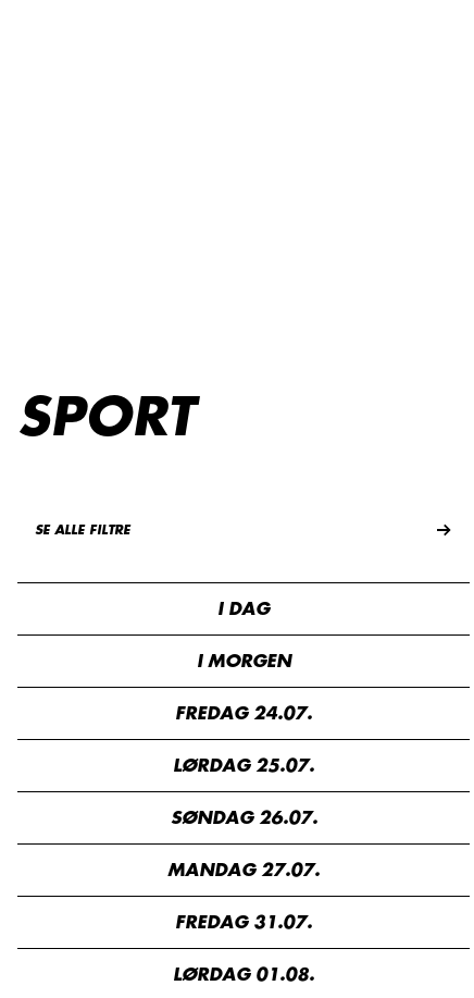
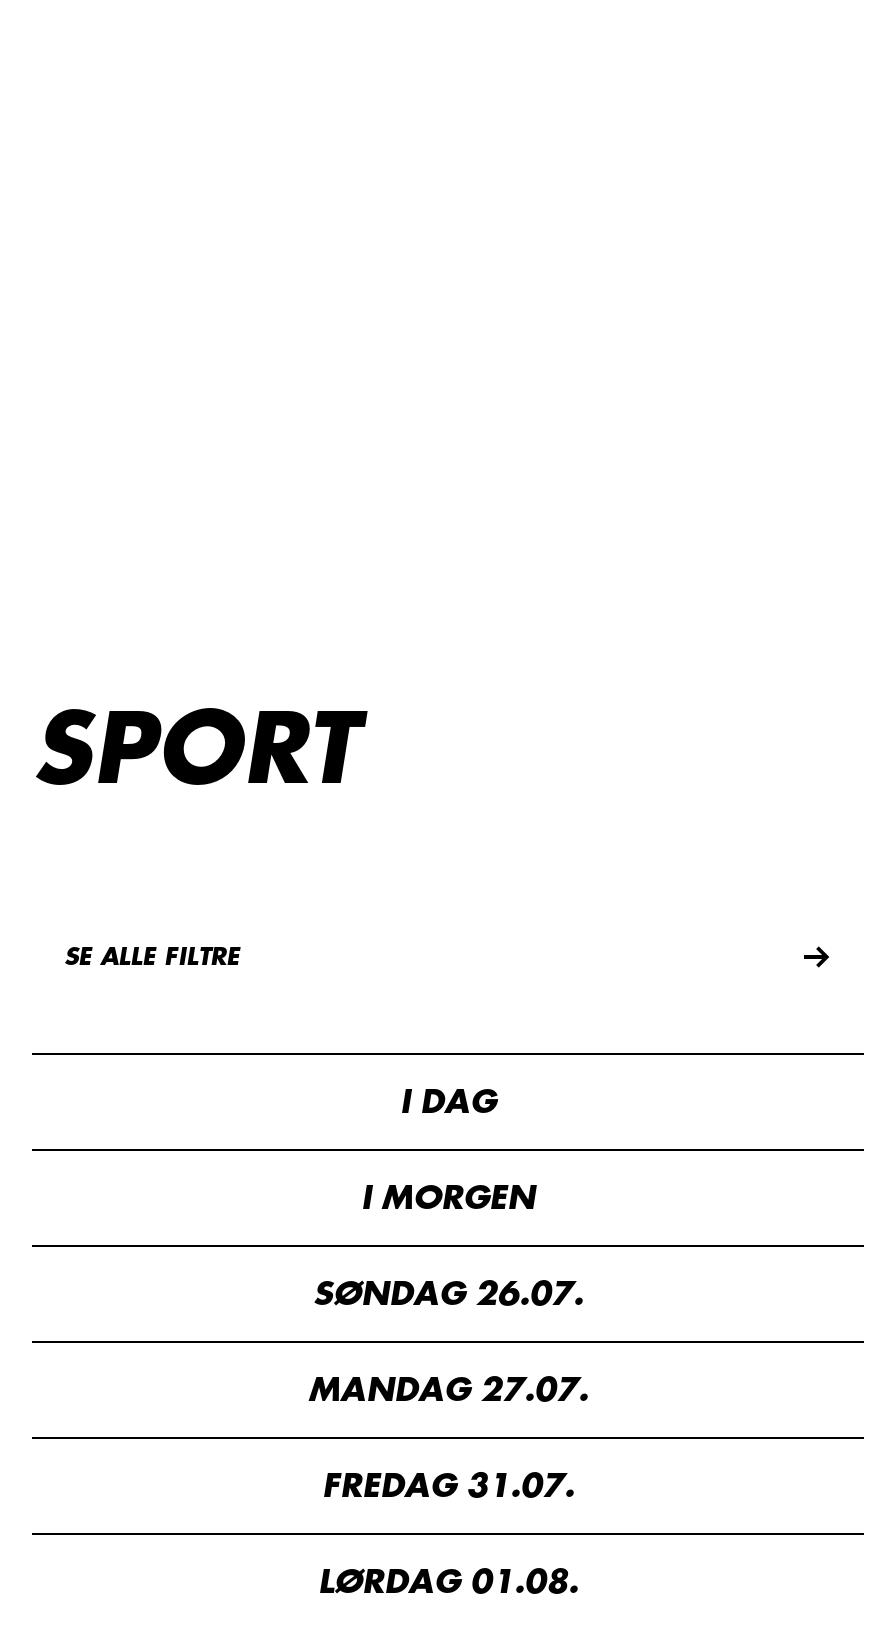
[173,705,314,774] FREDAG 24.07. | LØRDAG 25.07. -> none

